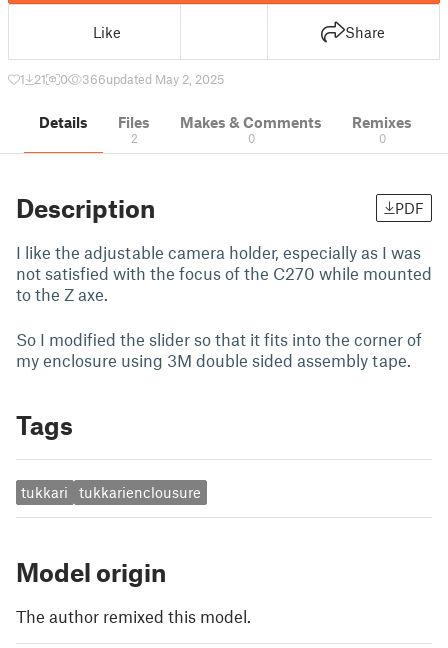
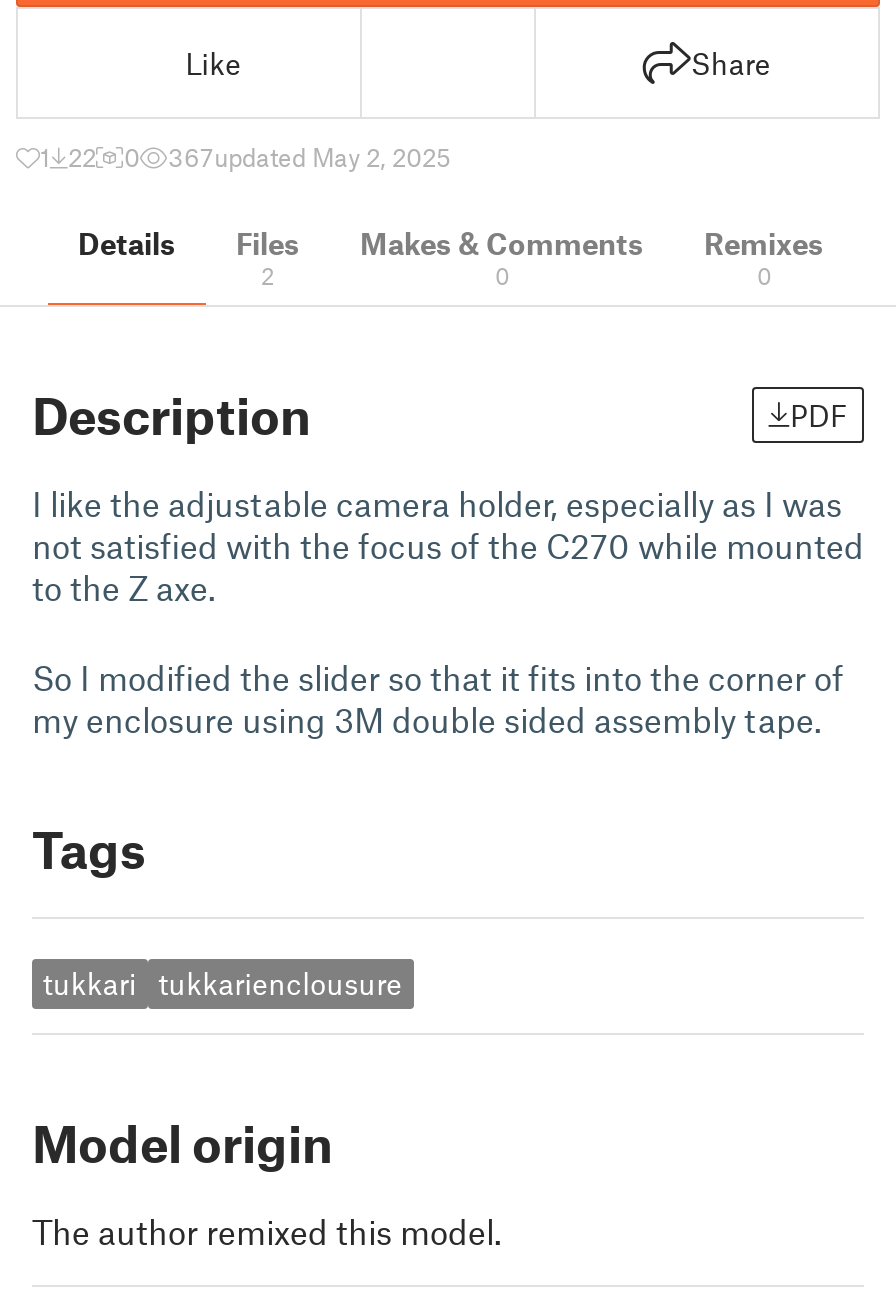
[20,71,46,87] 1 21 -> [40,141,96,173] 1 22
[82,71,224,87] 366updated May 2, 2025 -> [168,141,450,173] 367updated May 2, 2025

